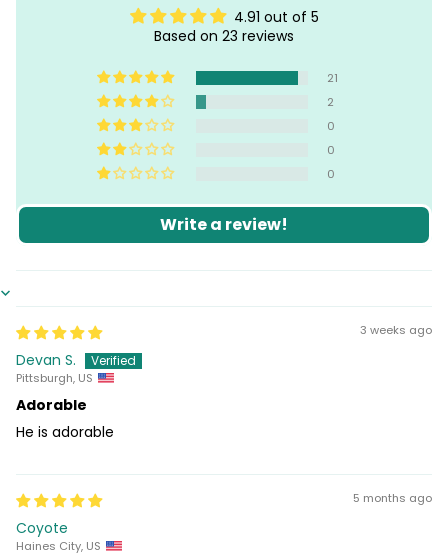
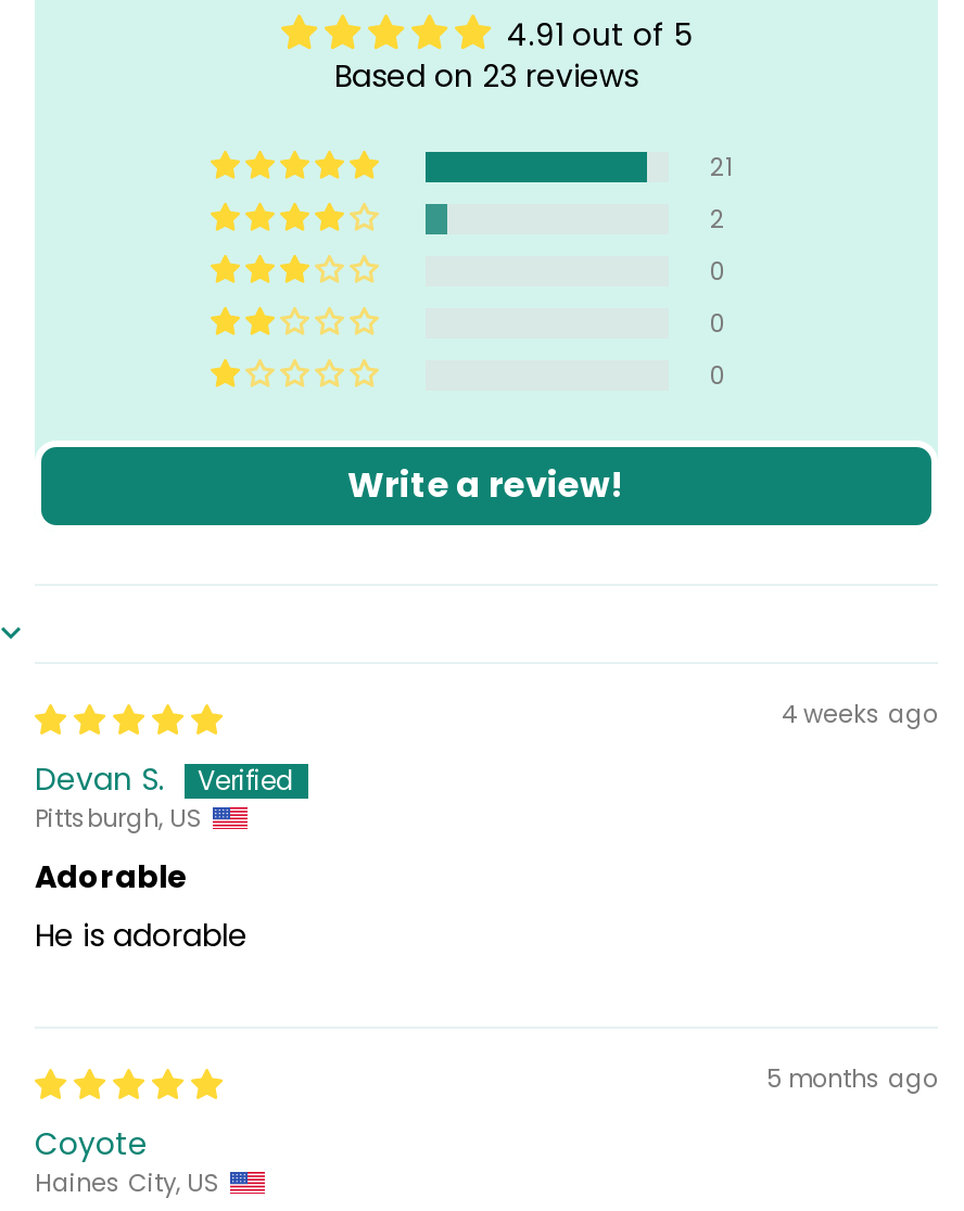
[360,322,432,338] 3 weeks ago -> [782,696,938,731] 4 weeks ago

